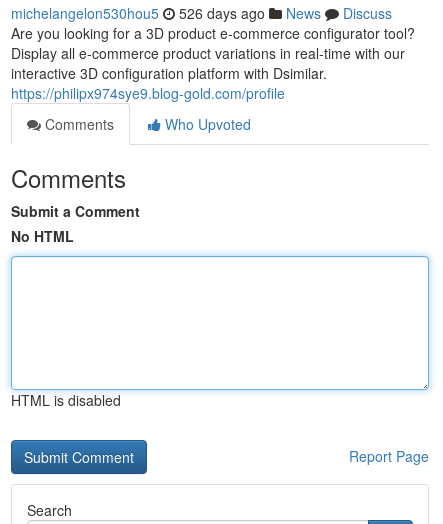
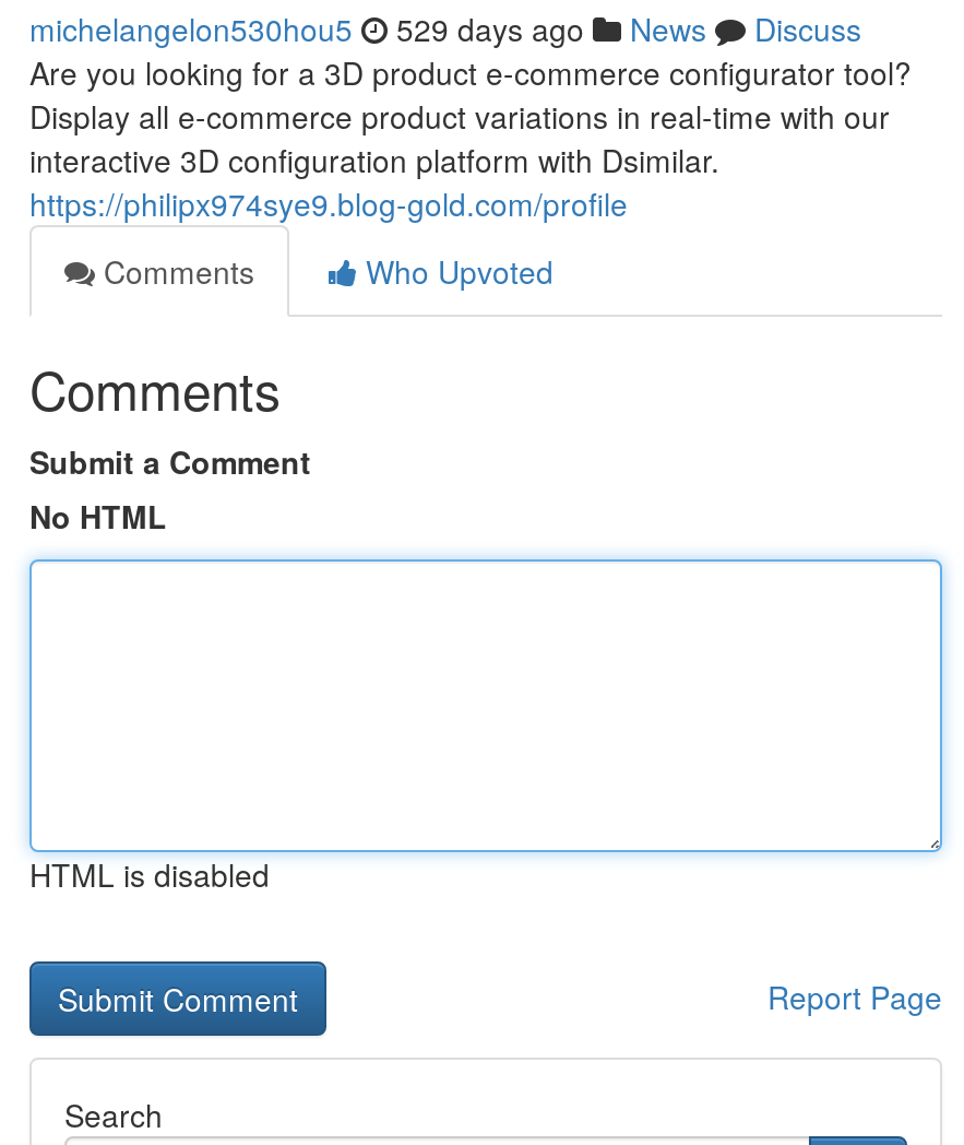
[11,3,392,23] michelangelon530hou5 526 days ago News Discuss -> [29,7,861,50] michelangelon530hou5 529 days ago News Discuss

